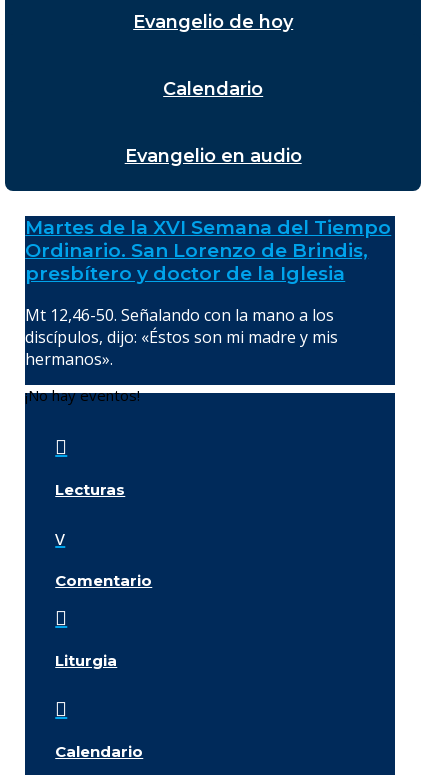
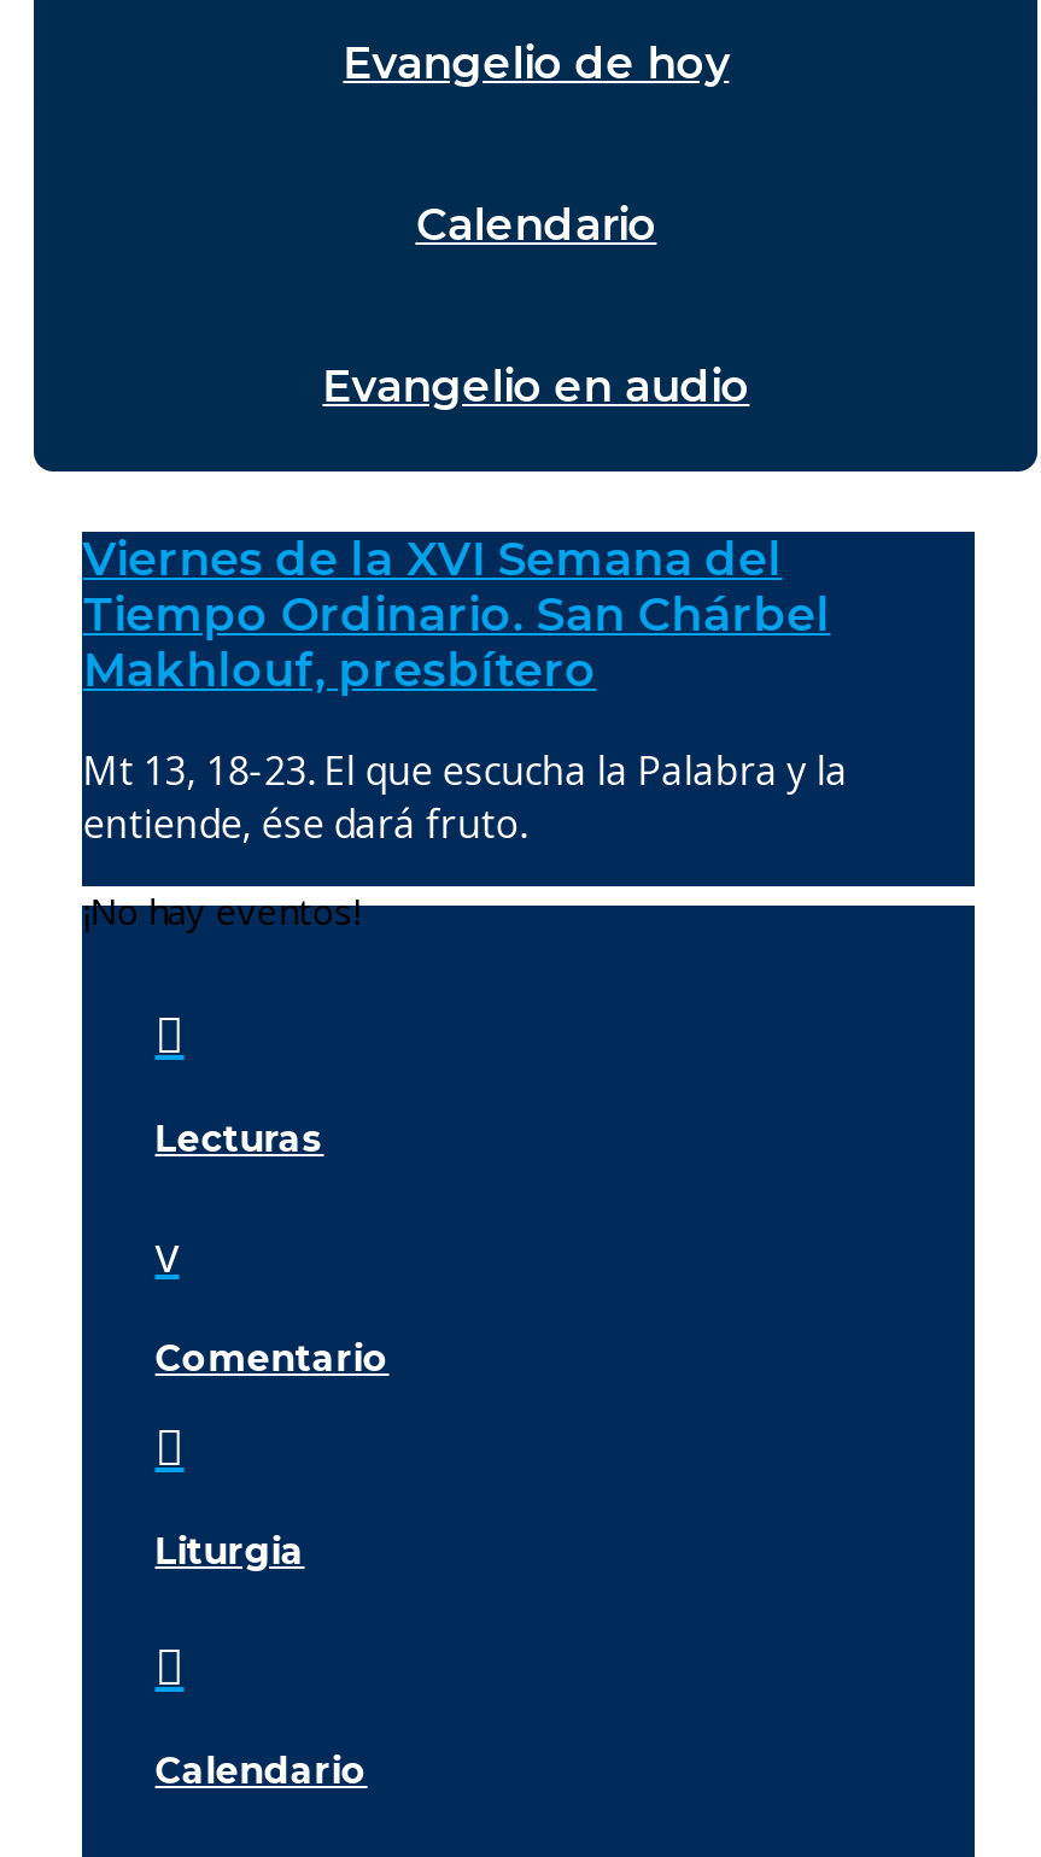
[25,216,391,285] Martes de la XVI Semana del Tiempo | Ordinario. San Lorenzo de Brindis, | presbítero y doctor de la Iglesia -> [83,532,831,698] Viernes de la XVI Semana del | Tiempo Ordinario. San Chárbel | Makhlouf, presbítero
[25,304,338,370] Mt 12,46-50. Señalando con la mano a los | discípulos, dijo: «Éstos son mi madre y mis | hermanos». -> [83,744,848,850] Mt 13, 18-23. El que escucha la Palabra y la | entiende, ése dará fruto.

